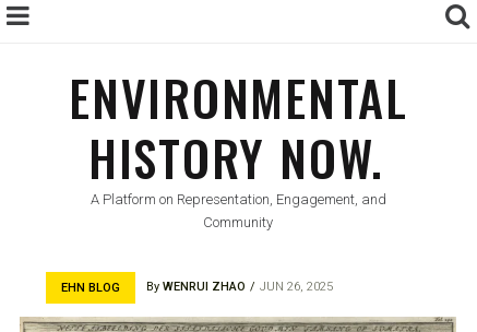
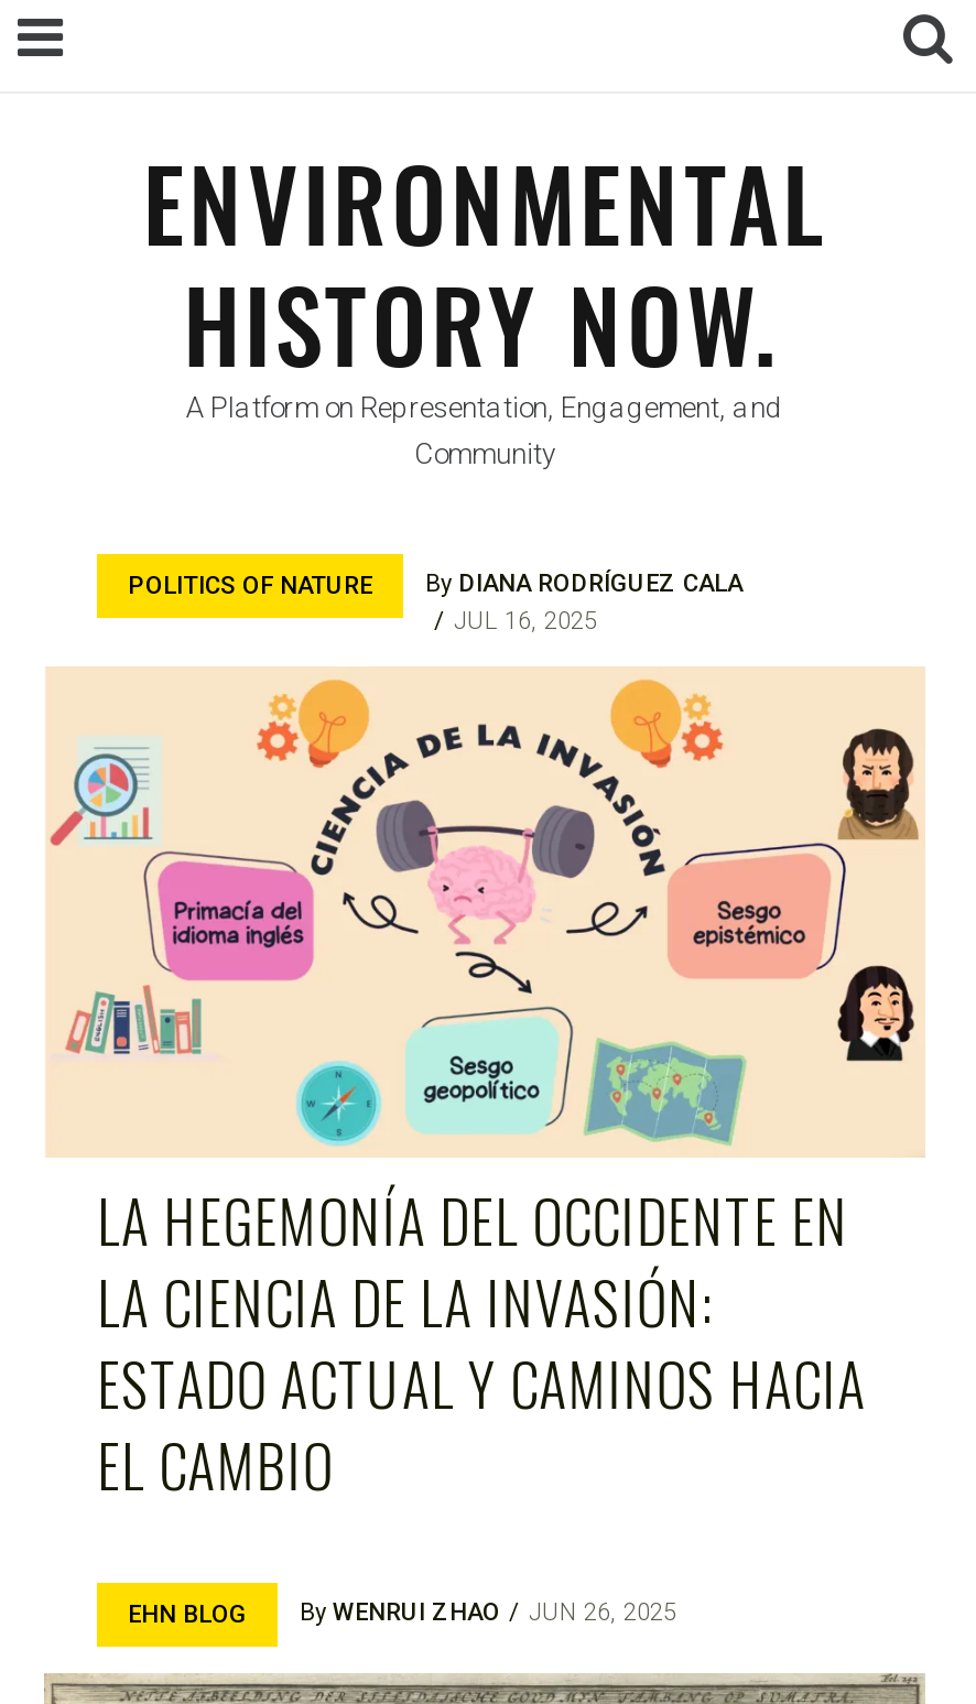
none -> [48,666,921,1508] [image] | LA HEGEMONÍA DEL OCCIDENTE EN | LA CIENCIA DE LA INVASIÓN: | ESTADO ACTUAL Y CAMINOS HACIA | EL CAMBIO
none -> [128,569,742,636] POLITICS OF NATURE | By DIANA RODRÍGUEZ CALA | JUL 16, 2025

